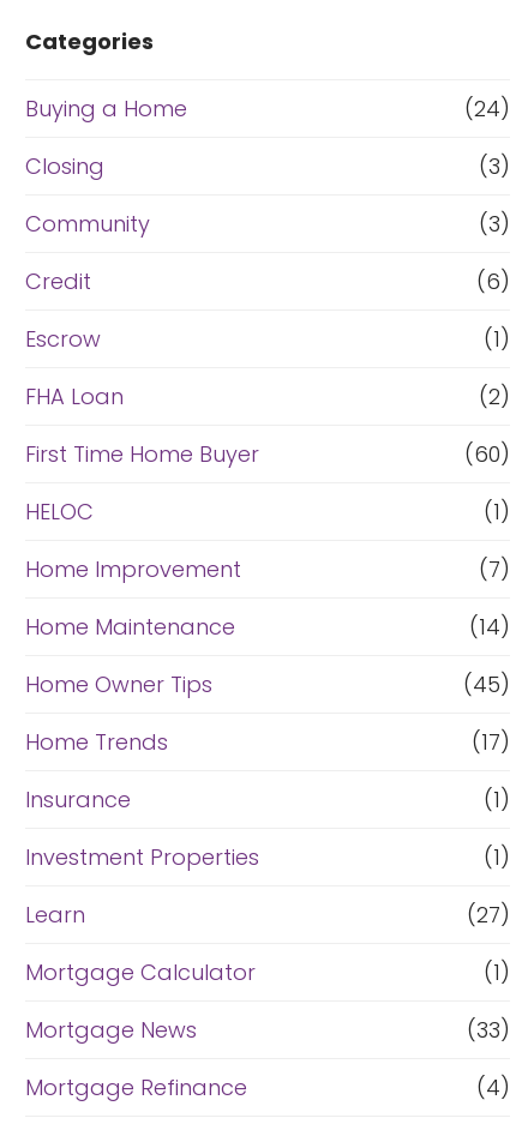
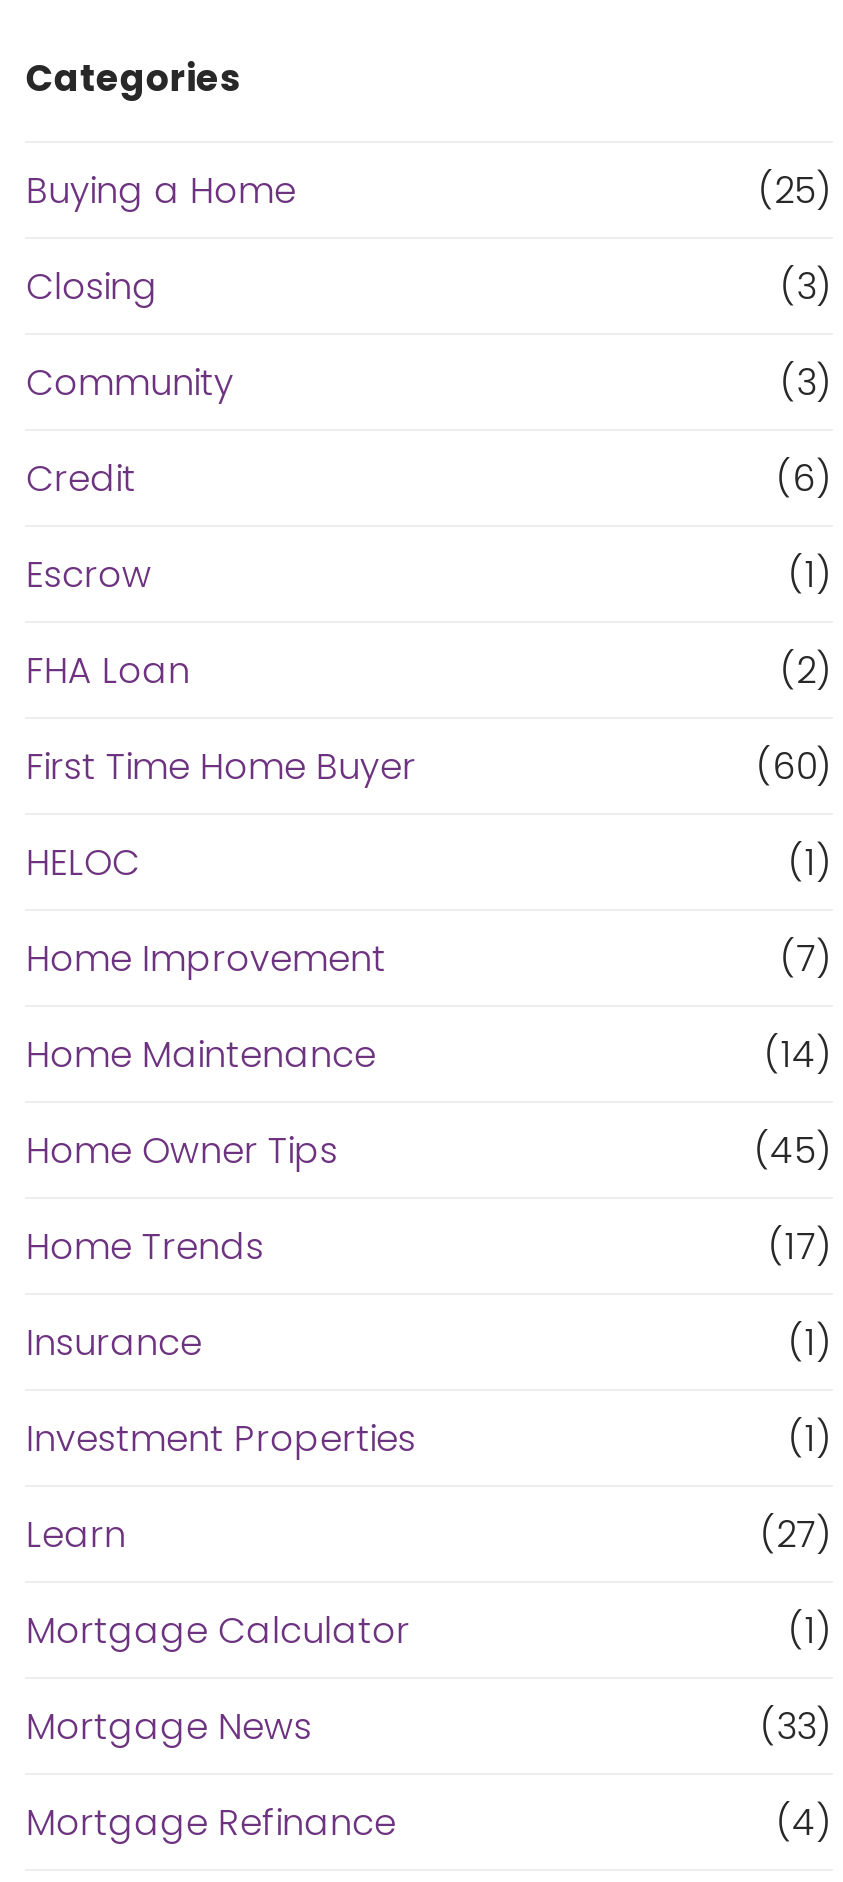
[464,93,510,123] (24) -> [758,166,832,216] (25)

